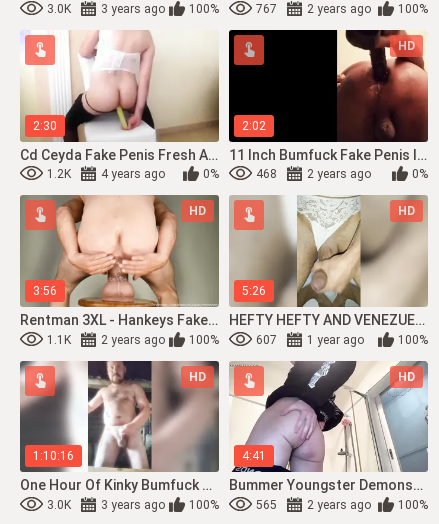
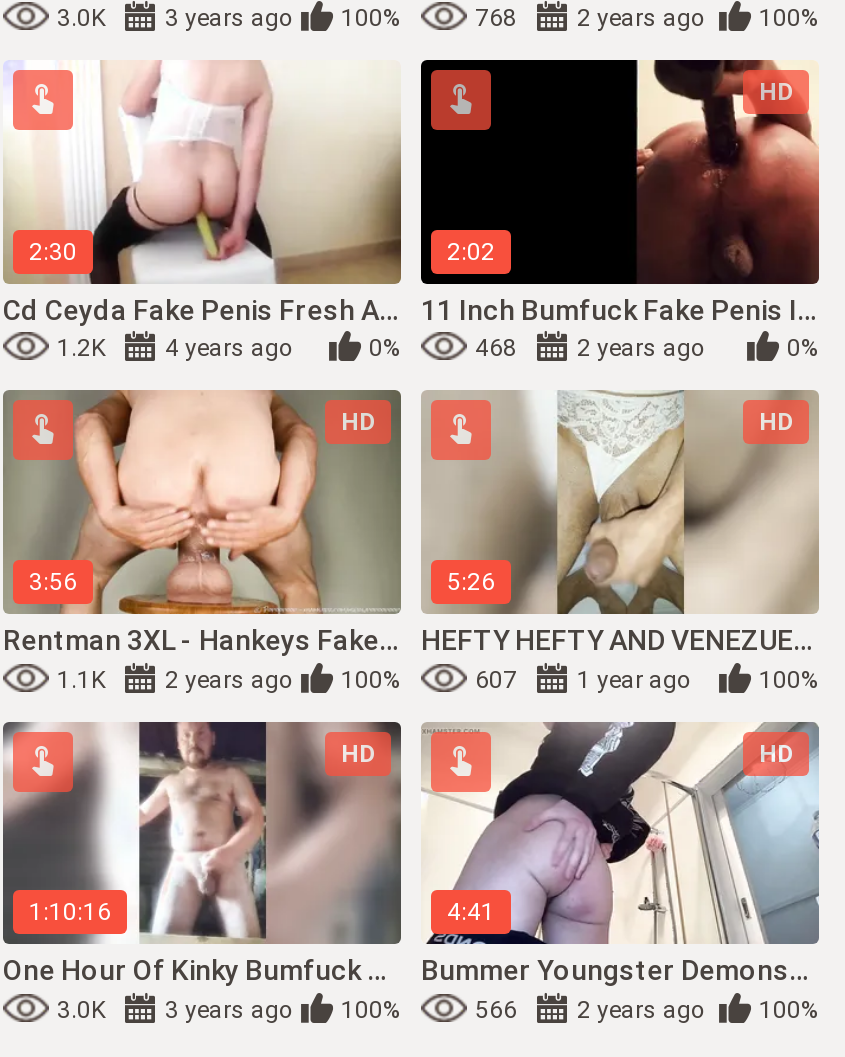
[256,2,277,16] 767 -> [475,4,517,32] 768
[256,498,277,512] 565 -> [475,996,517,1024] 566

